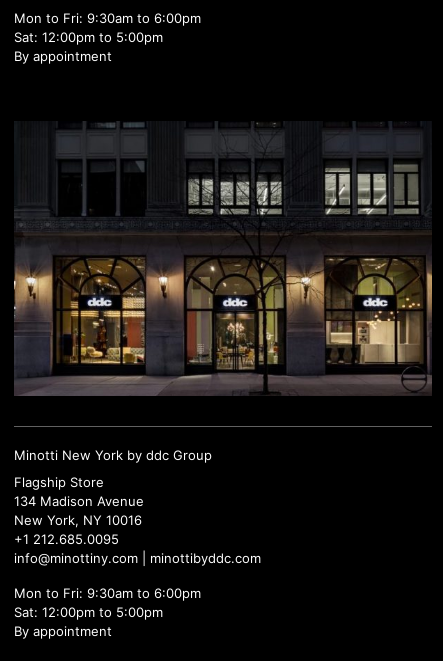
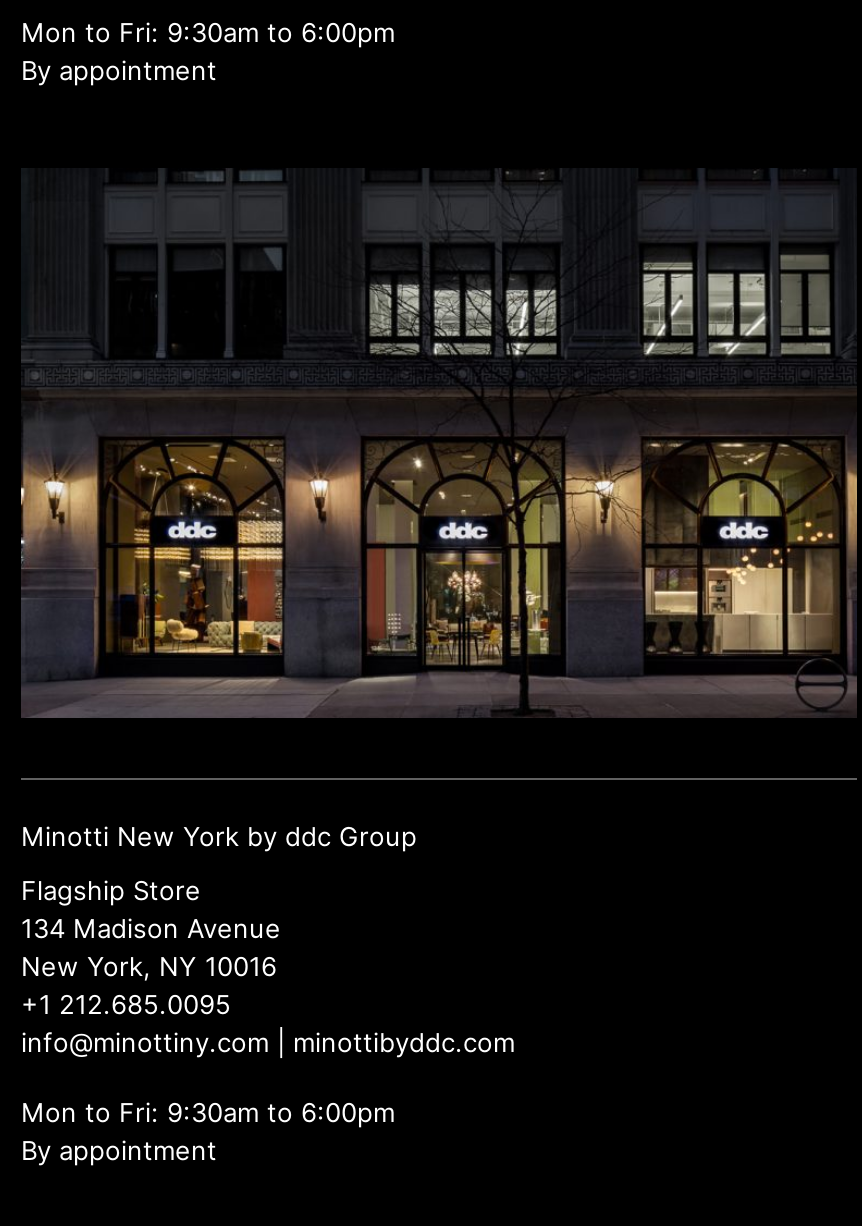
[14,29,163,45] Sat: 12:00pm to 5:00pm -> none
[14,604,163,620] Sat: 12:00pm to 5:00pm -> none

